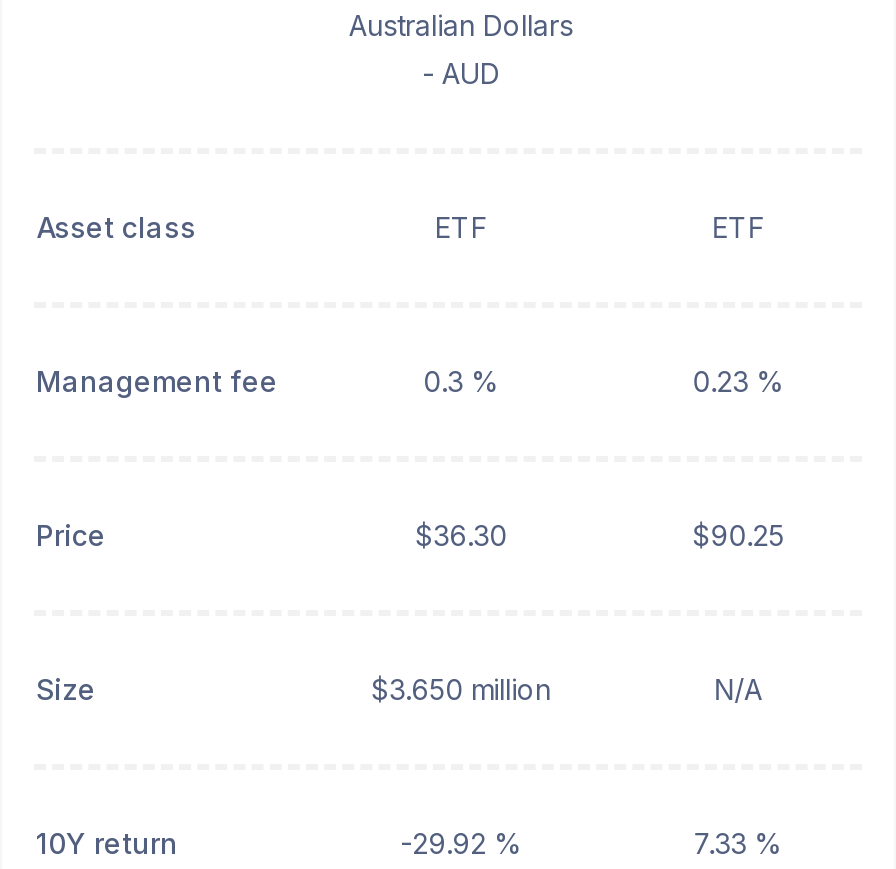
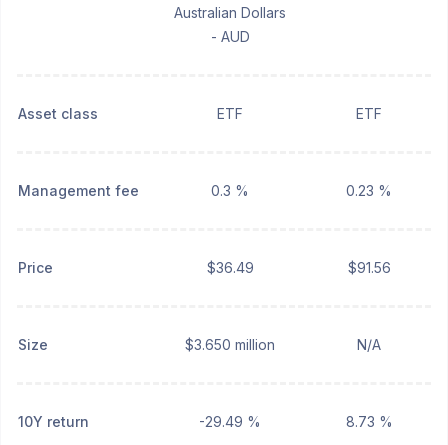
[415,518,507,552] $36.30 -> [207,259,254,276] $36.49
[692,518,784,552] $90.25 -> [348,259,391,276] $91.56
[400,826,522,860] -29.92 % -> [199,413,261,430] -29.49 %
[694,826,782,860] 7.33 % -> [346,413,393,430] 8.73 %

